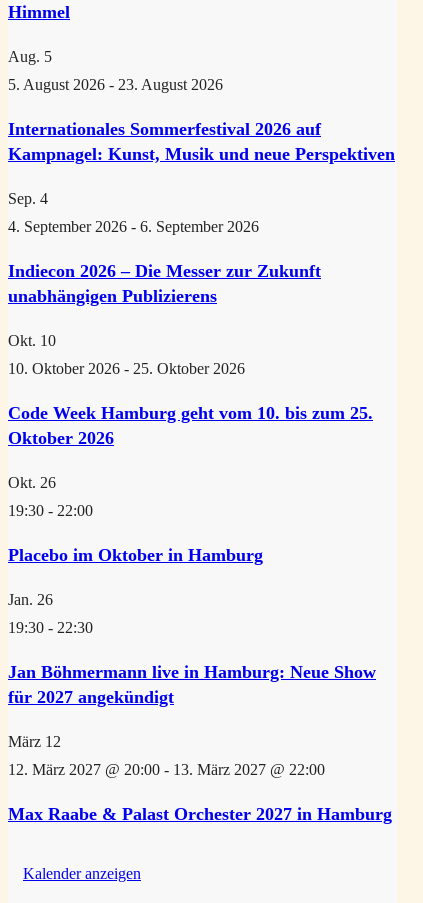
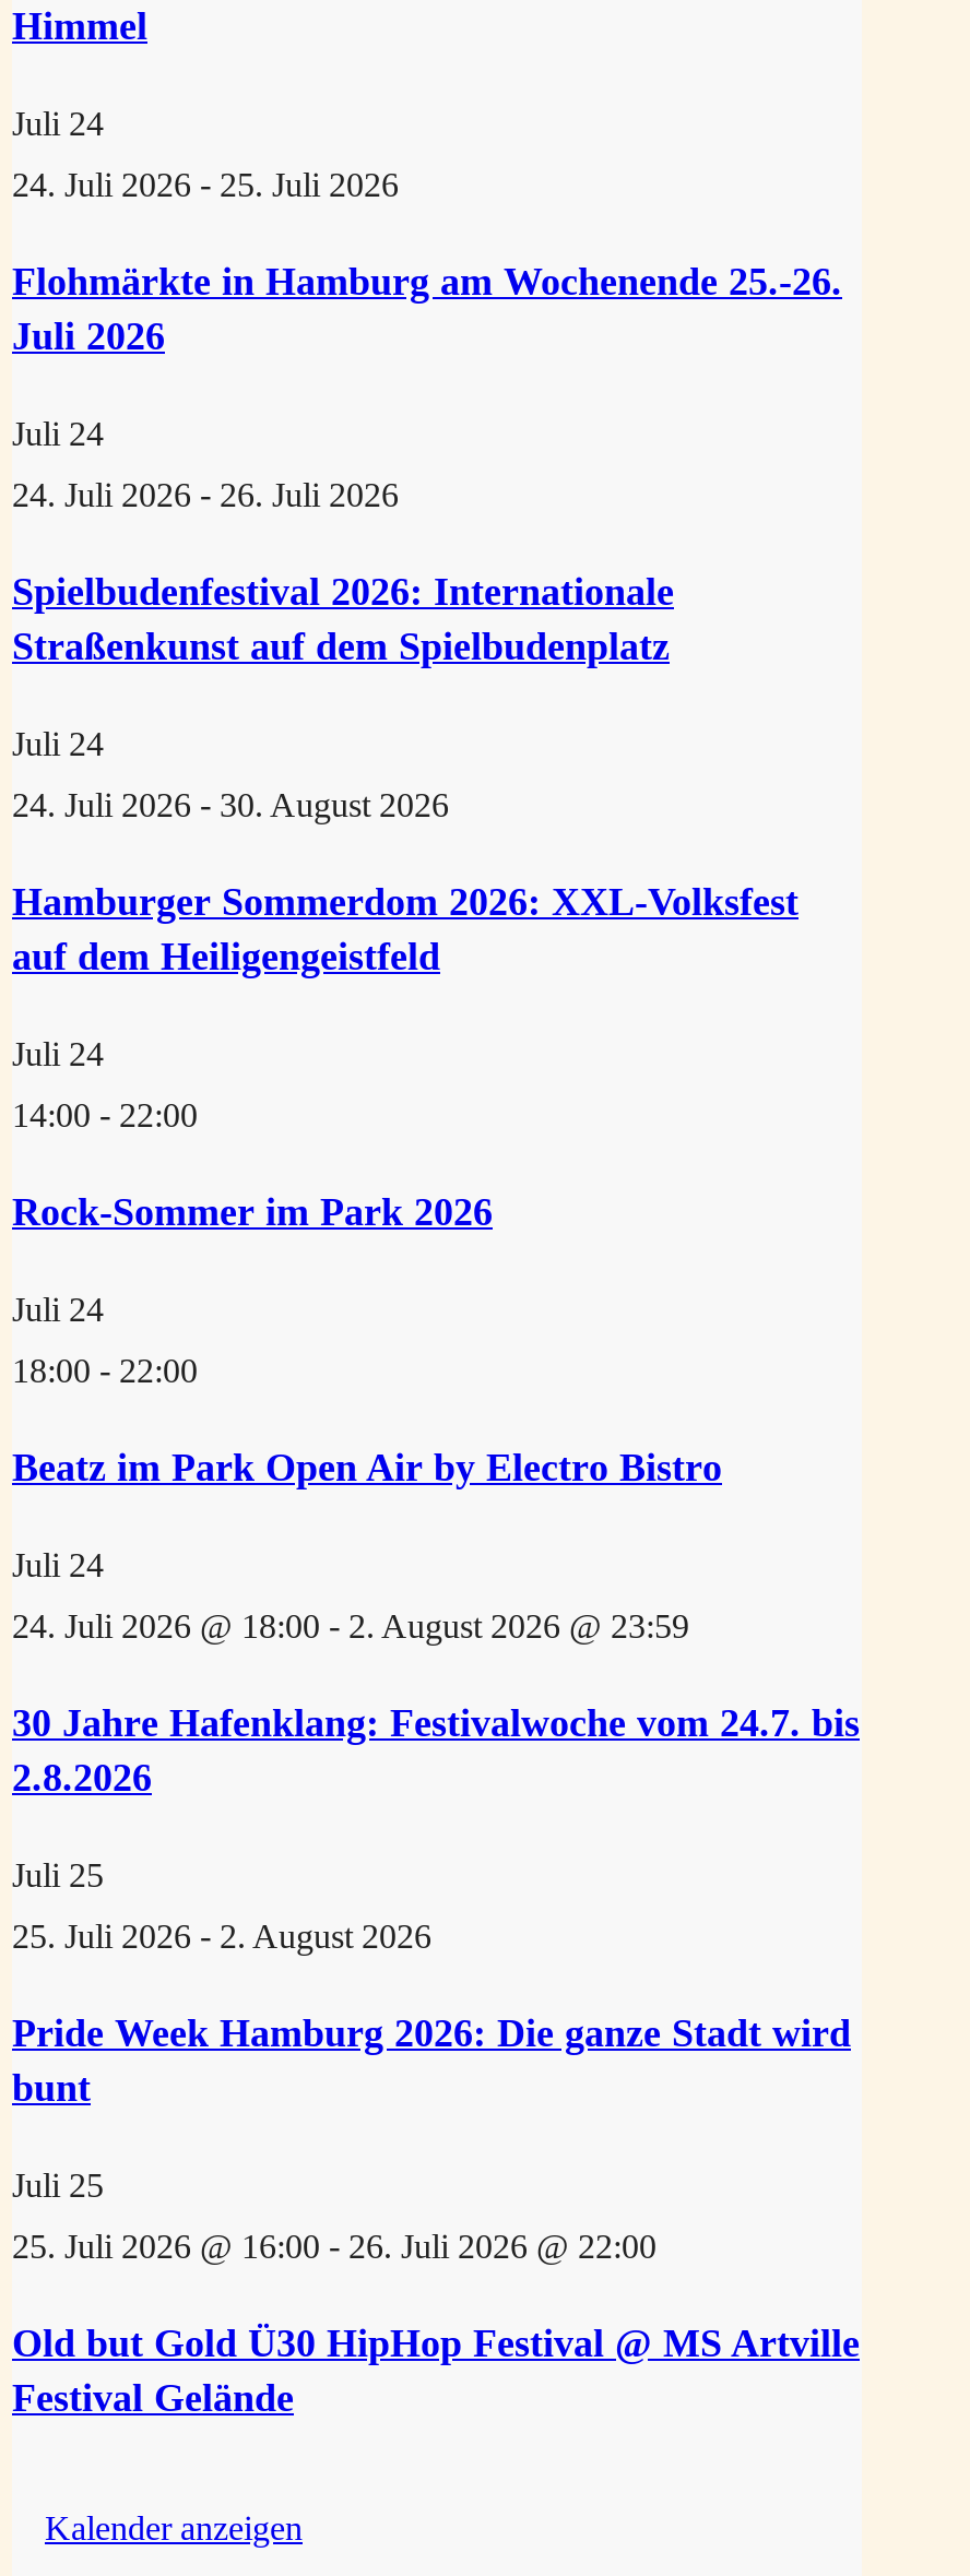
[8,48,395,824] Aug. 5 | 5. August 2026 - 23. August 2026 | Internationales Sommerfestival 2026 auf | Kampnagel: Kunst, Musik und neue Perspektiven | Sep. 4 | 4. September 2026 - 6. September 2026 | Indiecon 2026 – Die Messer zur Zukunft | unabhängigen Publizierens | Okt. 10 | 10. Oktober 2026 - 25. Oktober 2026 | Code Week Hamburg geht vom 10. bis zum 25. | Oktober 2026 | Okt. 26 | 19:30 - 22:00 | Placebo im Oktober in Hamburg | Jan. 26 | 19:30 - 22:30 | Jan Böhmermann live in Hamburg: Neue Show | für 2027 angekündigt | März 12 | 12. März 2027 @ 20:00 - 13. März 2027 @ 22:00 | Max Raabe & Palast Orchester 2027 in Hamburg -> [12,106,860,2421] Juli 24 | 24. Juli 2026 - 25. Juli 2026 | Flohmärkte in Hamburg am Wochenende 25.-26. | Juli 2026 | Juli 24 | 24. Juli 2026 - 26. Juli 2026 | Spielbudenfestival 2026: Internationale | Straßenkunst auf dem Spielbudenplatz | Juli 24 | 24. Juli 2026 - 30. August 2026 | Hamburger Sommerdom 2026: XXL-Volksfest | auf dem Heiligengeistfeld | Juli 24 | 14:00 - 22:00 | Rock-Sommer im Park 2026 | Juli 24 | 18:00 - 22:00 | Beatz im Park Open Air by Electro Bistro | Juli 24 | 24. Juli 2026 @ 18:00 - 2. August 2026 @ 23:59 | 30 Jahre Hafenklang: Festivalwoche vom 24.7. bis | 2.8.2026 | Juli 25 | 25. Juli 2026 - 2. August 2026 | Pride Week Hamburg 2026: Die ganze Stadt wird | bunt | Juli 25 | 25. Juli 2026 @ 16:00 - 26. Juli 2026 @ 22:00 | Old but Gold Ü30 HipHop Festival @ MS Artville | Festival Gelände

